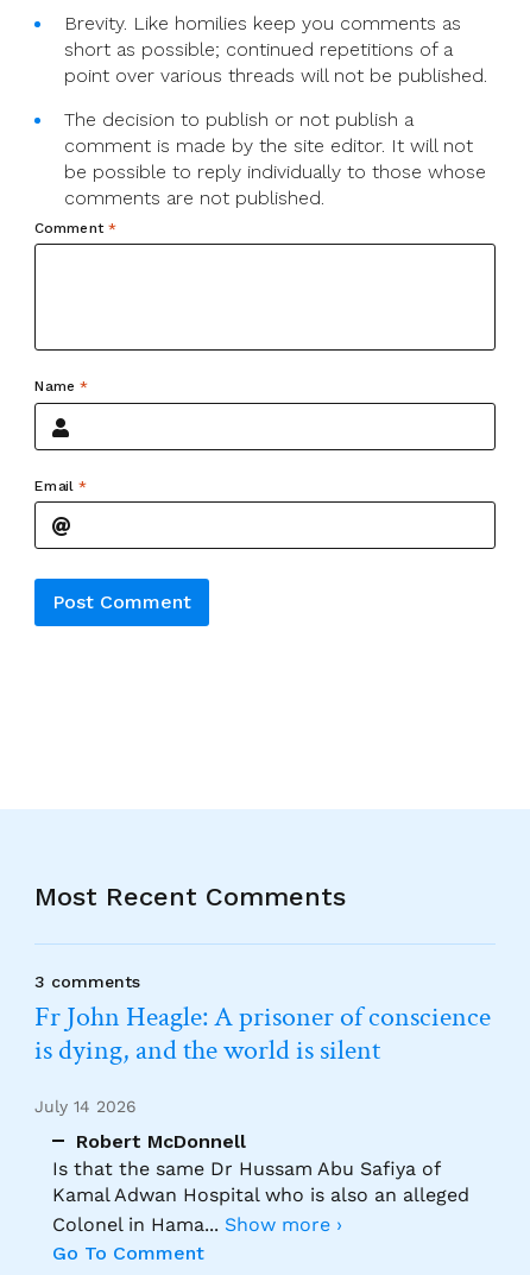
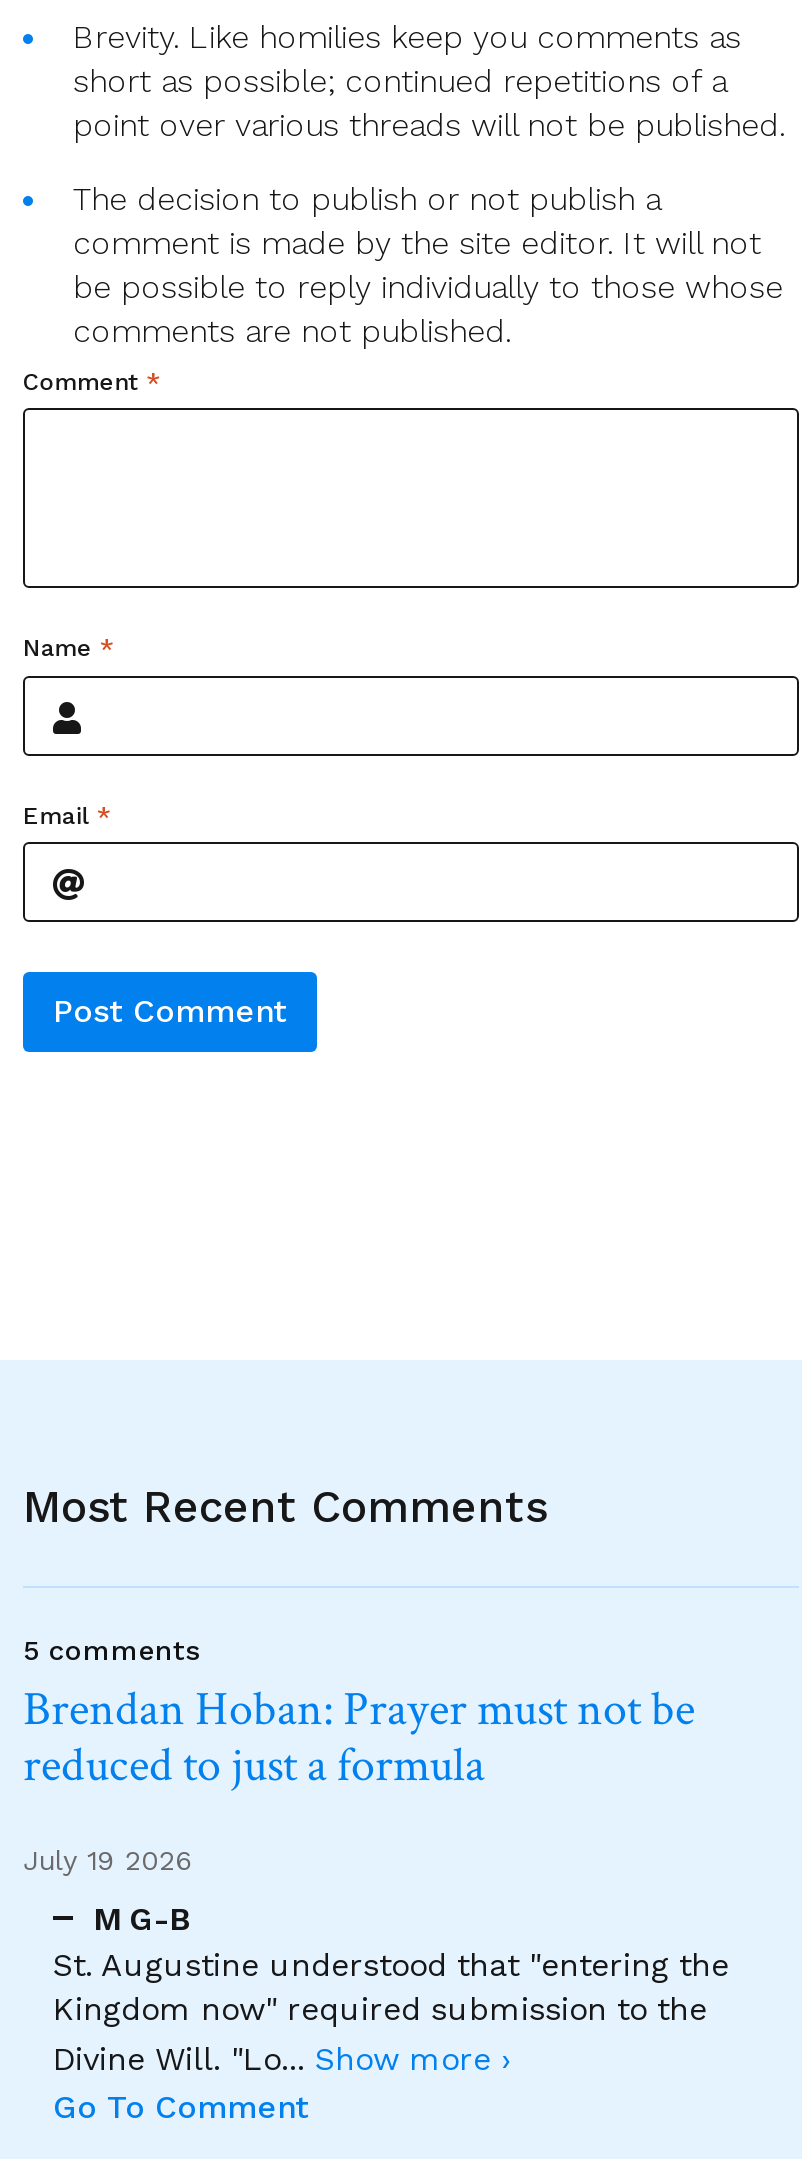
[34,972,491,1068] 3 comments | Fr John Heagle: A prisoner of conscience | is dying, and the world is silent -> [23,1634,695,1796] 5 comments | Brendan Hoban: Prayer must not be | reduced to just a formula
[34,1097,137,1116] July 14 2026 -> [23,1844,193,1876] July 19 2026
[52,1129,469,1235] Robert McDonnell | Is that the same Dr Hussam Abu Safiya of | Kamal Adwan Hospital who is also an alleged | Colonel in Hama... Show more › -> [53,1899,729,2077] M G-B | St. Augustine understood that "entering the | Kingdom now" required submission to the | Divine Will. "Lo... Show more ›

